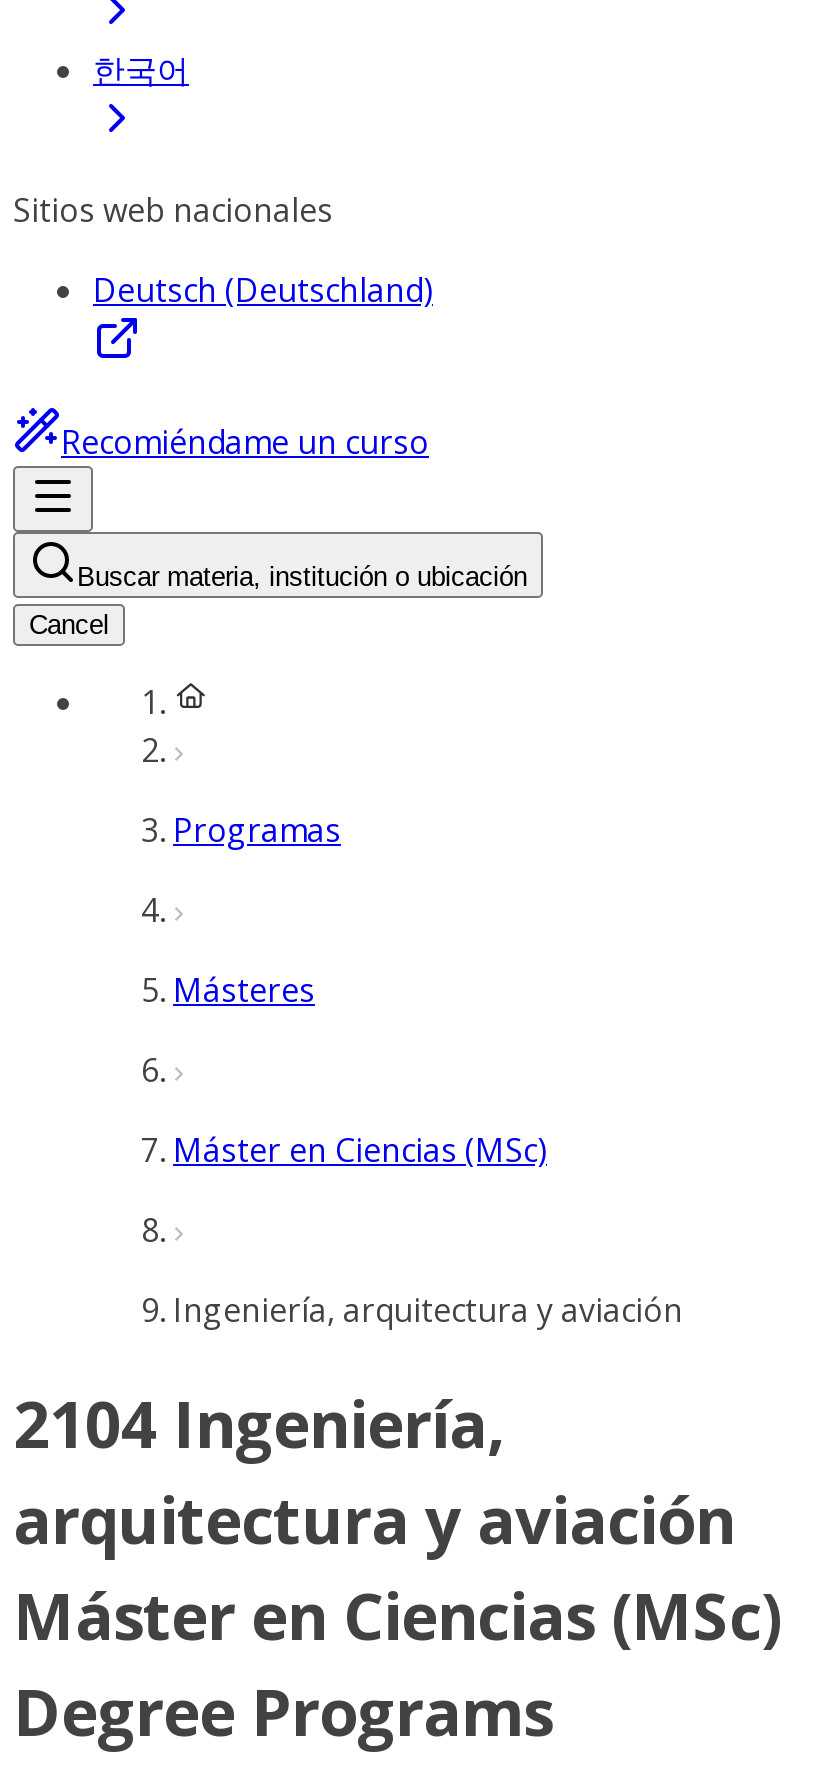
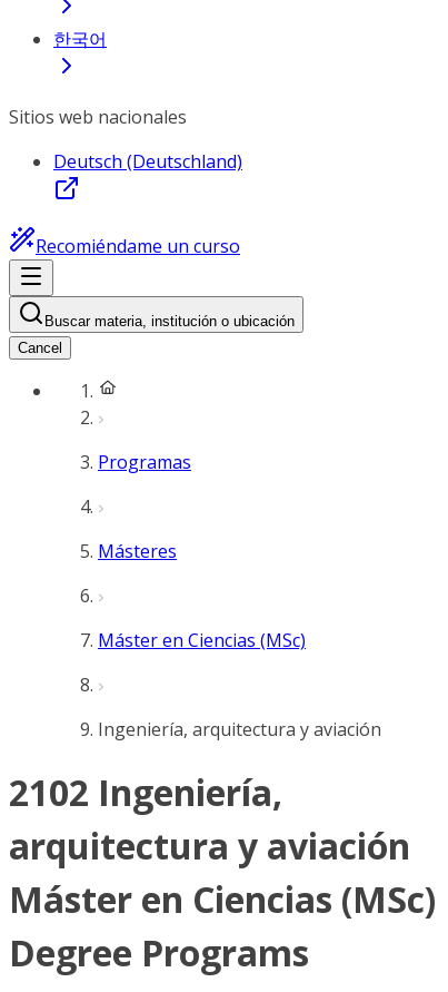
[13,1381,505,1467] 2104 Ingeniería, -> [9,769,282,817] 2102 Ingeniería,

